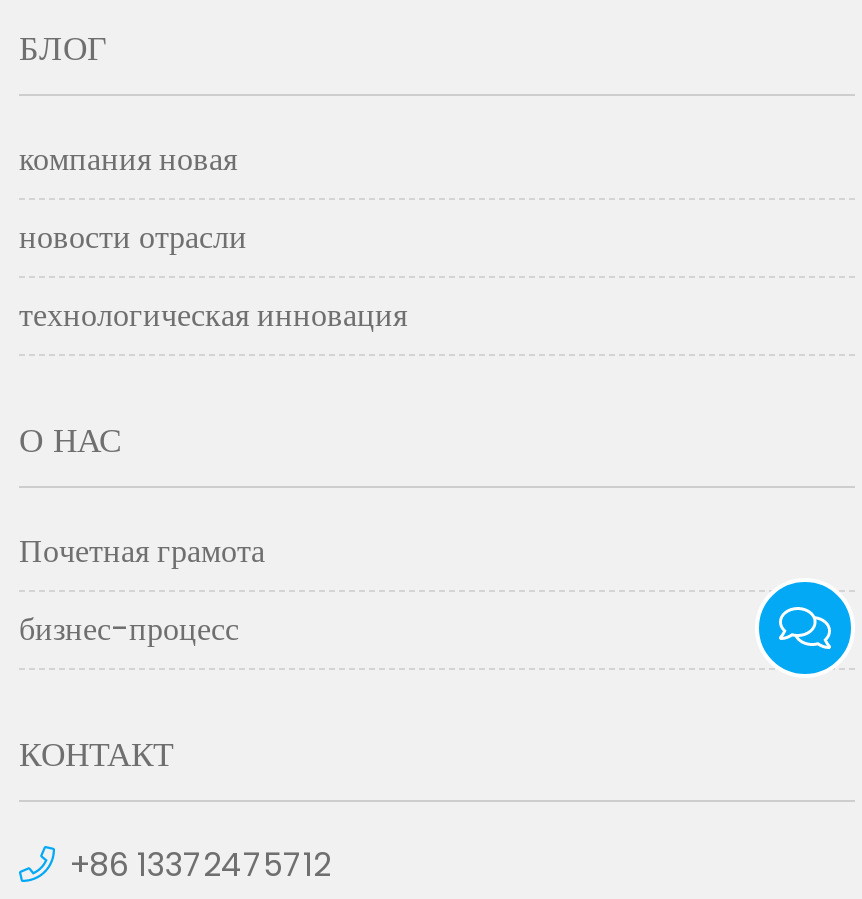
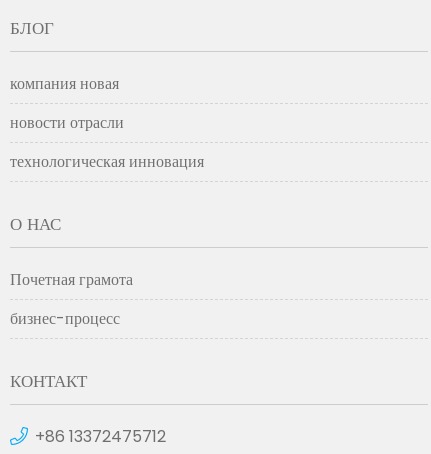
[757,580,853,676] [image] -> none

